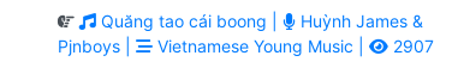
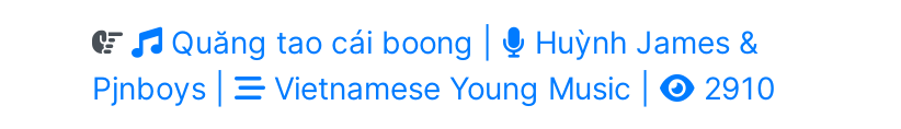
[388,35,434,56] 2907 -> [695,68,776,105] 2910

